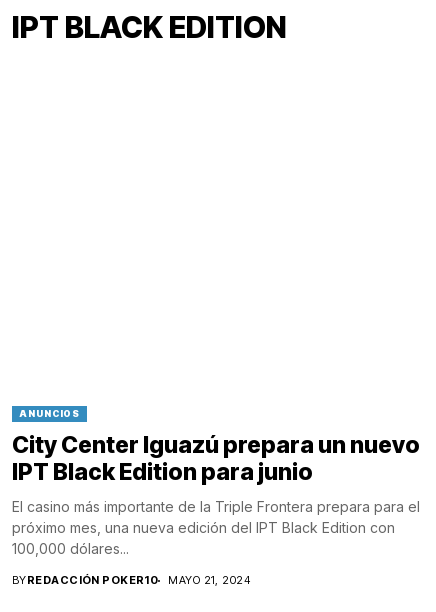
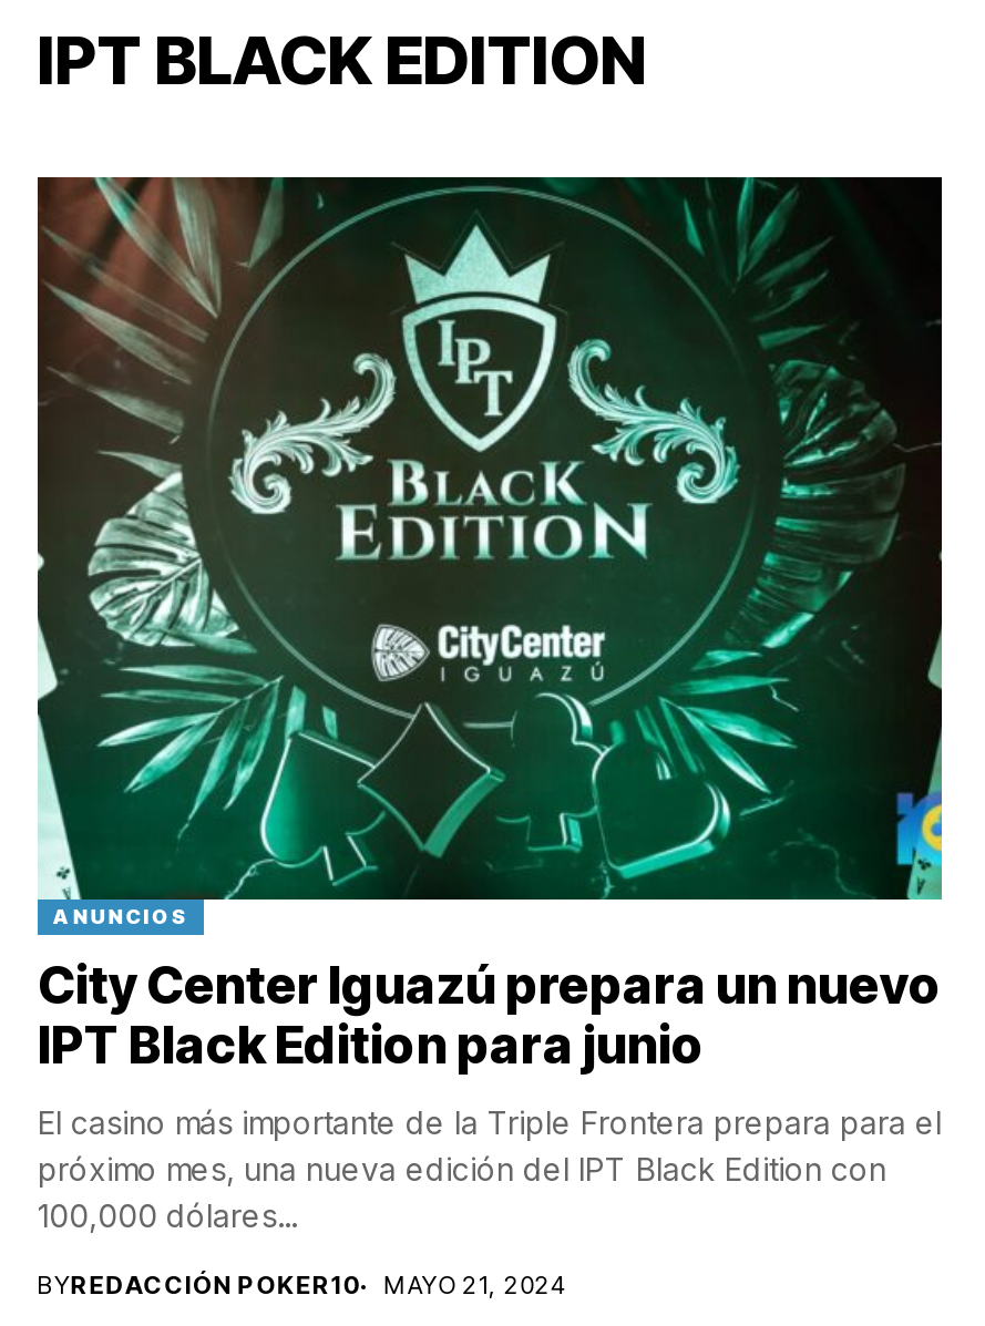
none -> [35,175,944,902] [image]

